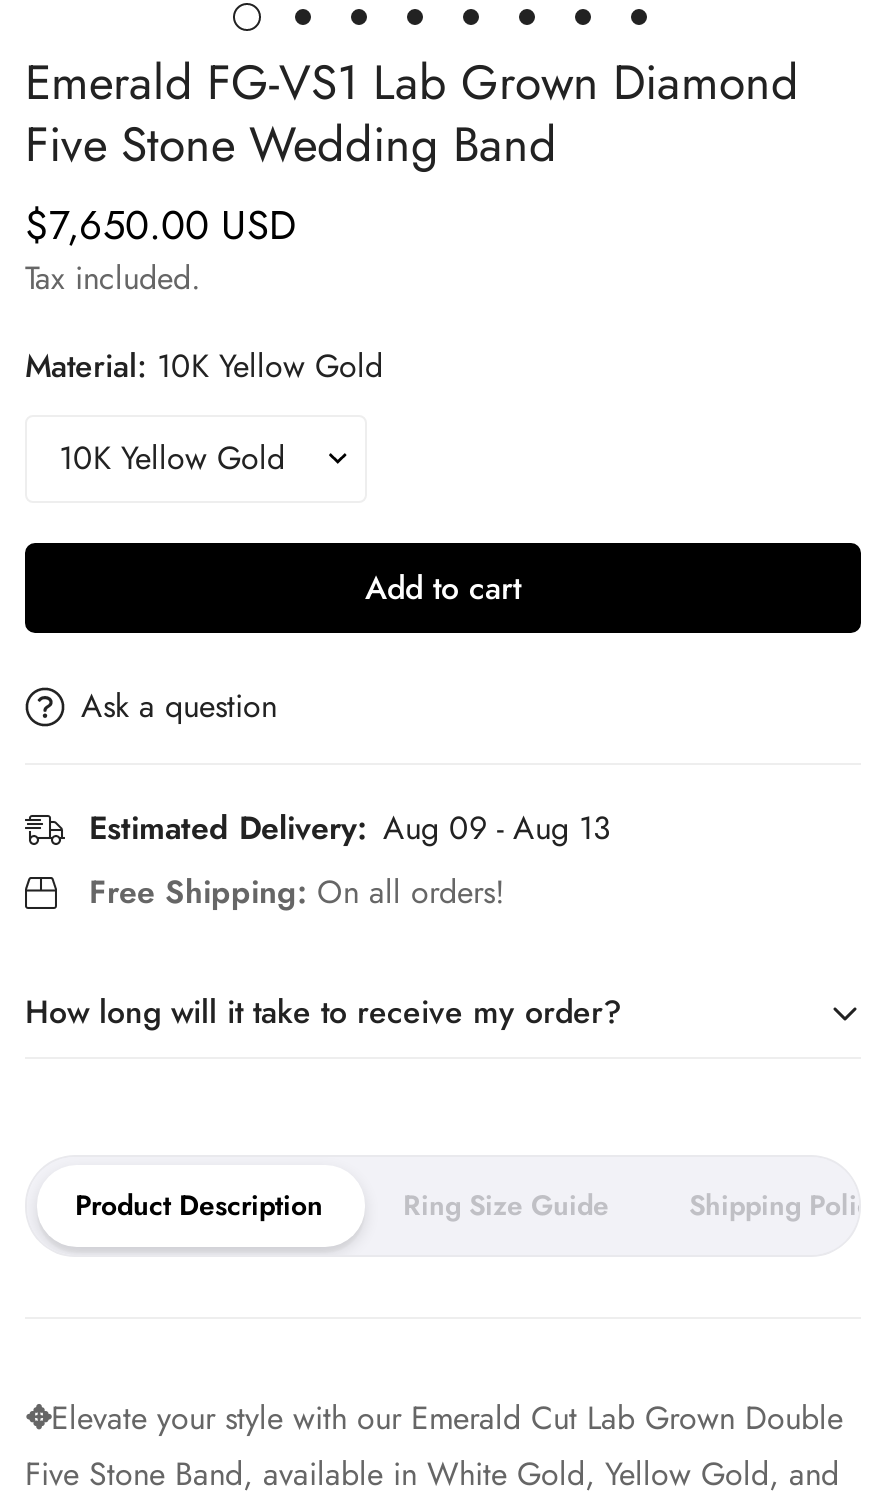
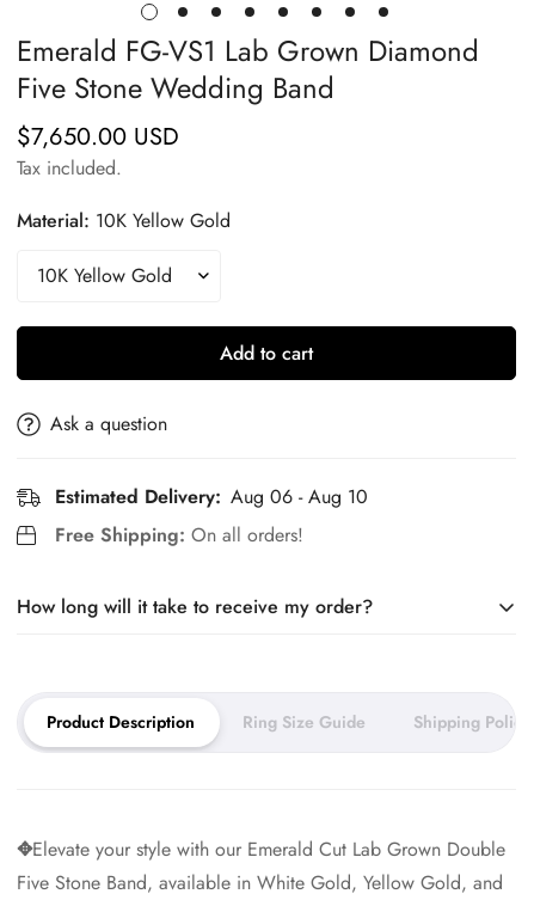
[89,805,611,851] Estimated Delivery: Aug 09 - Aug 13 -> [55,483,368,510] Estimated Delivery: Aug 06 - Aug 10

